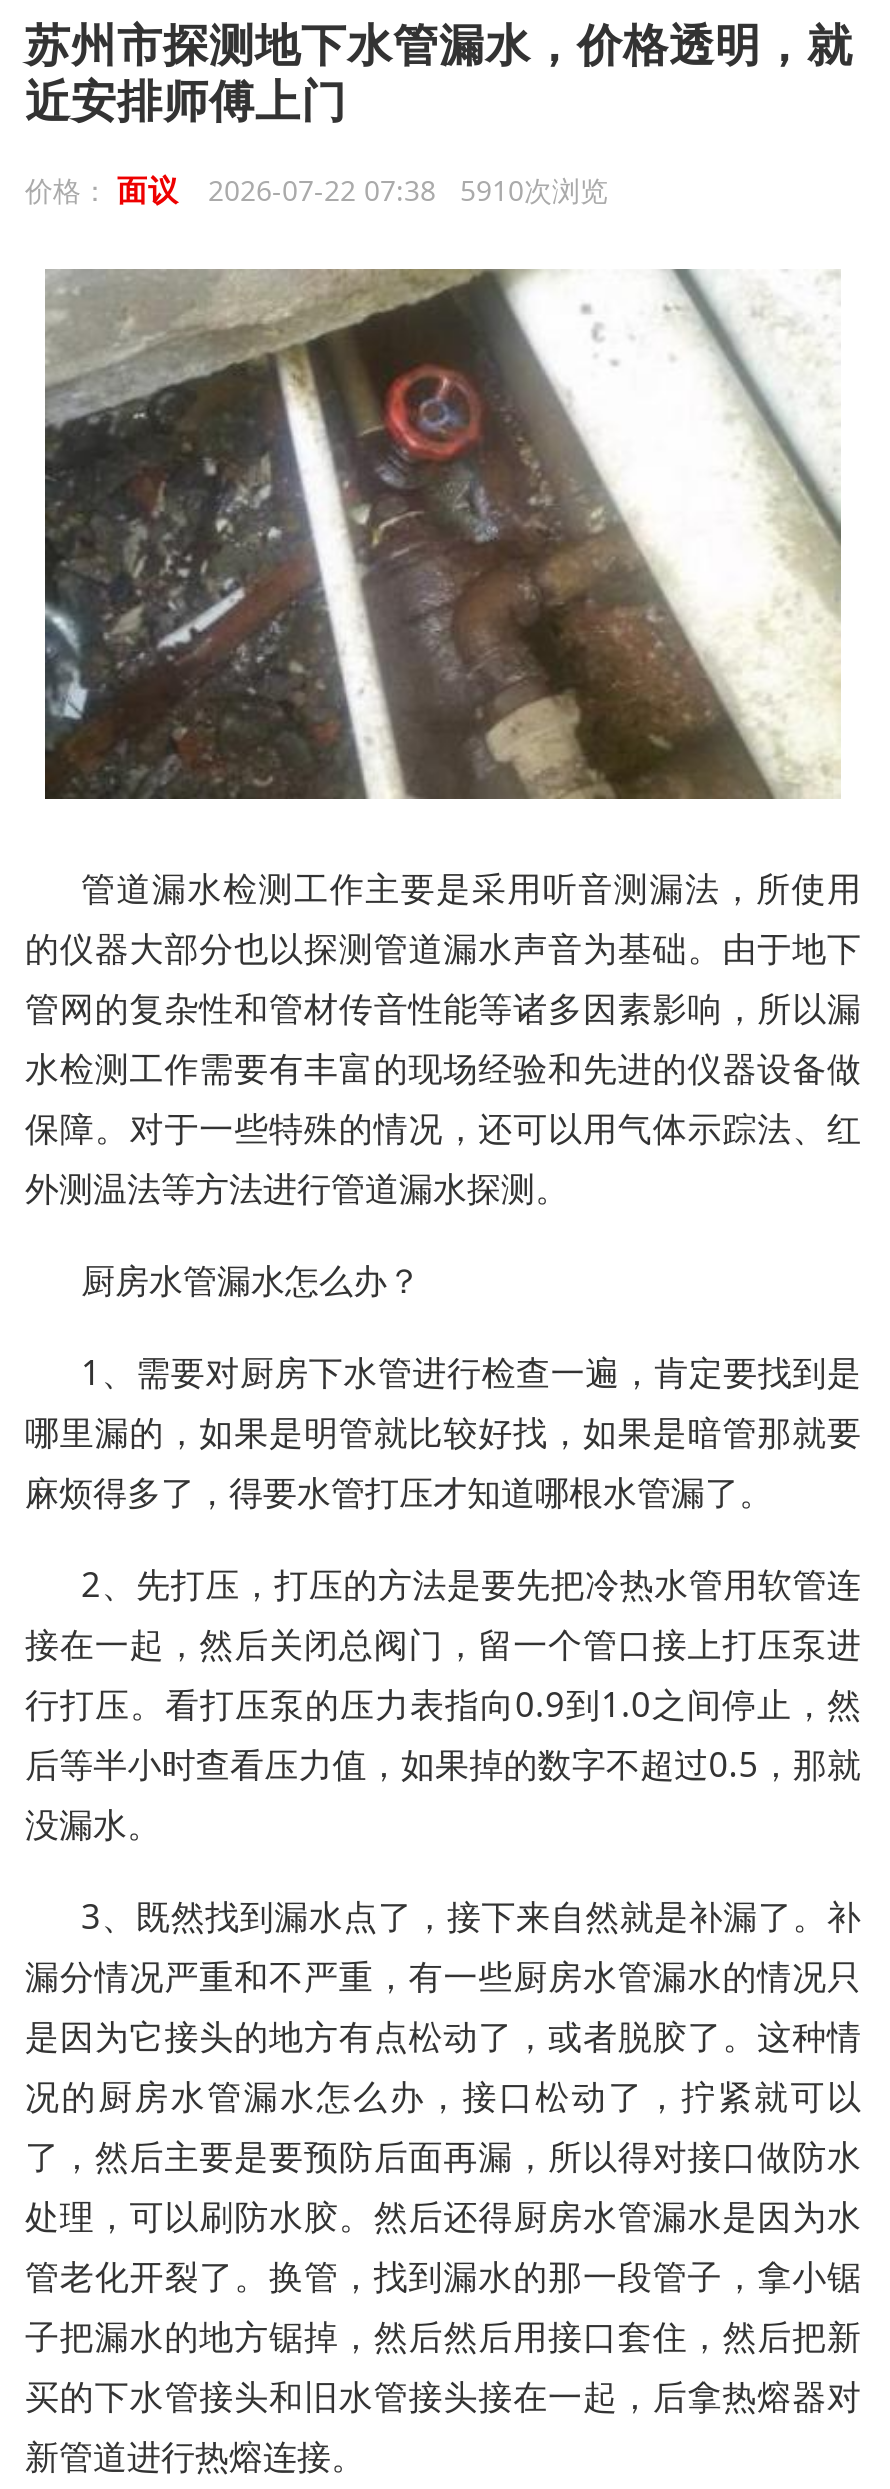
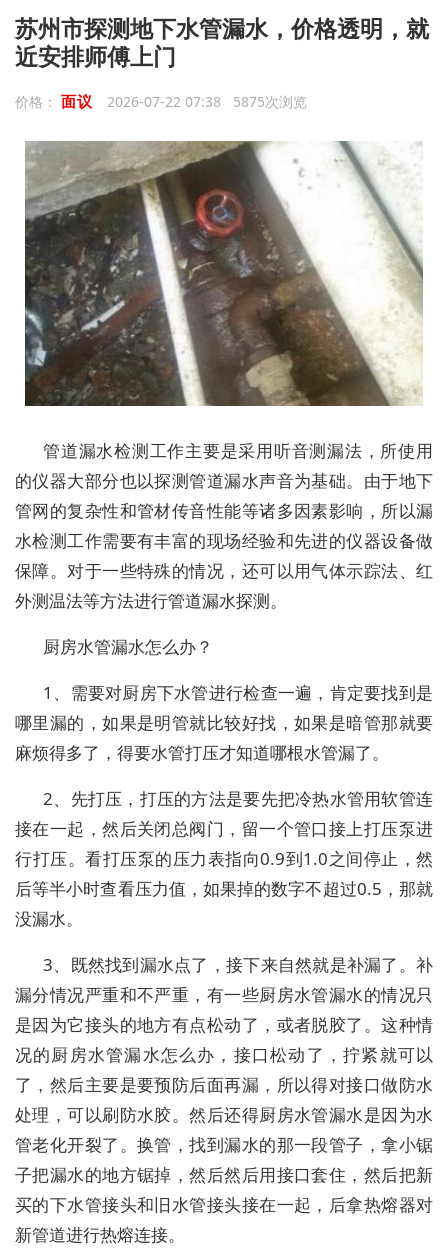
[25,169,608,209] 价格：面议 2026-07-22 07:38 5910次浏览 -> [15,91,306,111] 价格：面议 2026-07-22 07:38 5875次浏览

